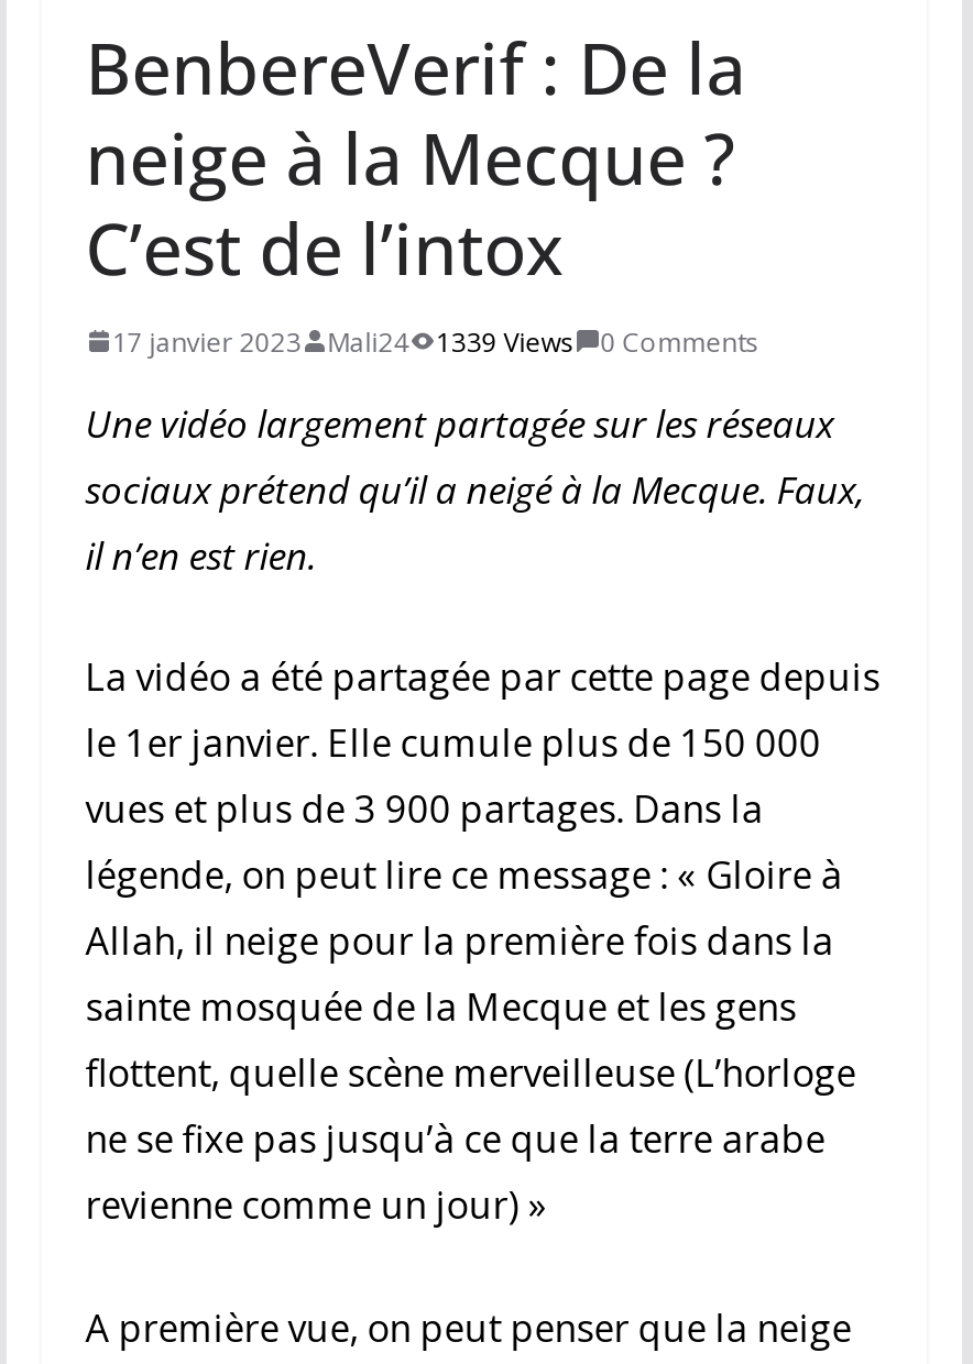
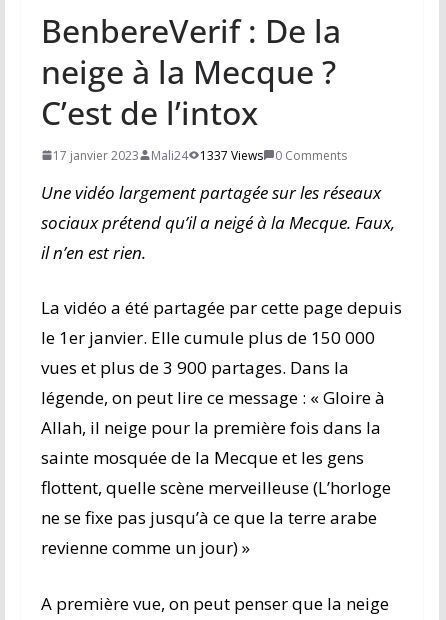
[112,323,759,360] 17 janvier 2023 Mali24 1339 Views 0 Comments -> [53,147,347,164] 17 janvier 2023 Mali24 1337 Views 0 Comments

